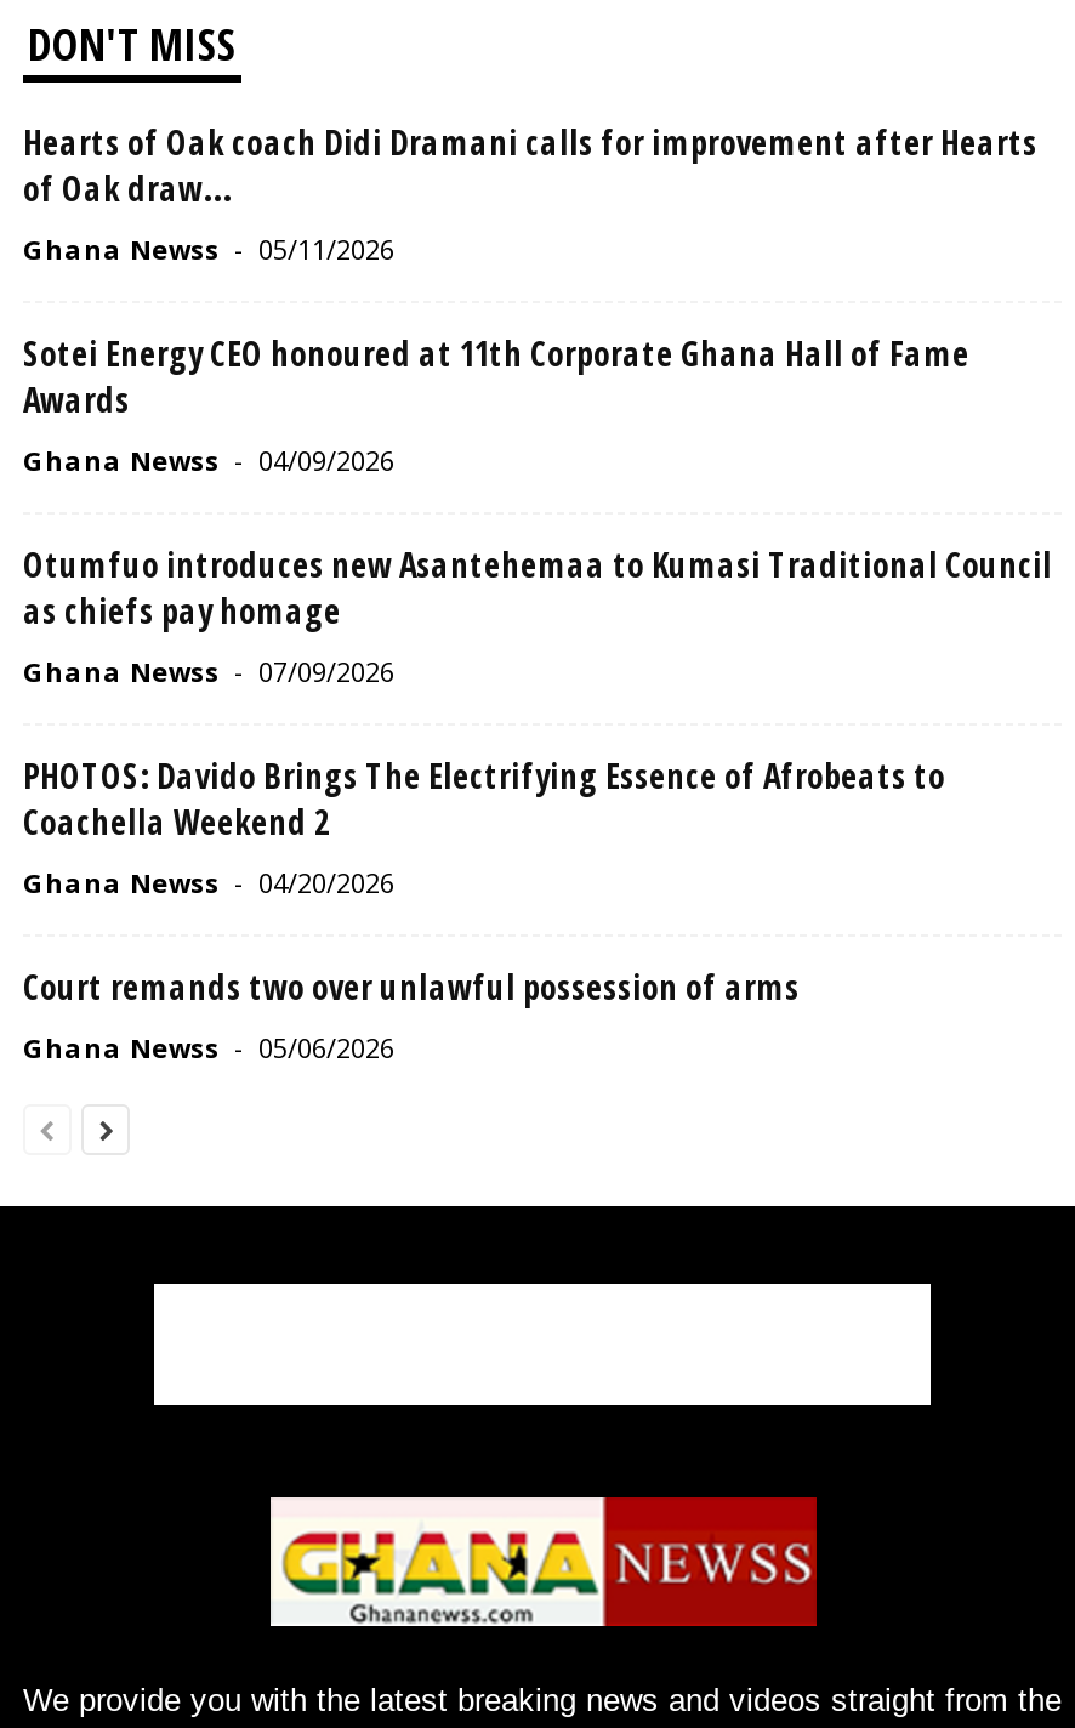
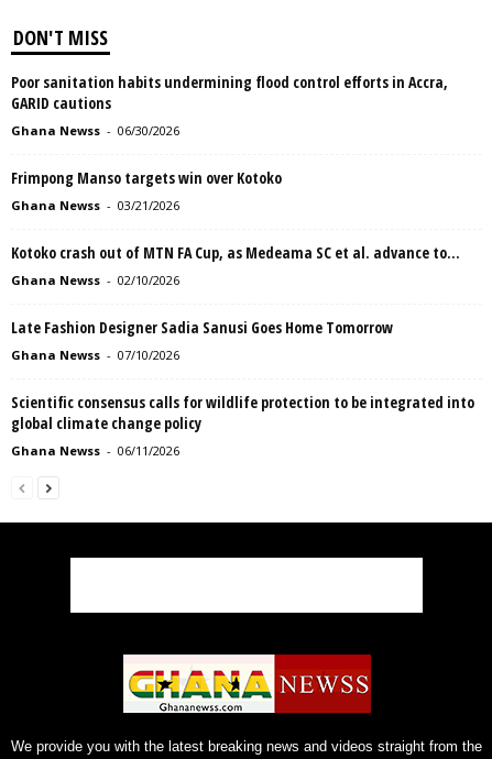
[23,118,1037,266] Hearts of Oak coach Didi Dramani calls for improvement after Hearts | of Oak draw... | Ghana Newss - 05/11/2026 -> [11,71,448,138] Poor sanitation habits undermining flood control efforts in Accra, | GARID cautions | Ghana Newss - 06/30/2026
[23,329,969,477] Sotei Energy CEO honoured at 11th Corporate Ghana Hall of Fame | Awards | Ghana Newss - 04/09/2026 -> [11,167,282,213] Frimpong Manso targets win over Kotoko | Ghana Newss - 03/21/2026
[23,540,1052,689] Otumfuo introduces new Asantehemaa to Kumasi Traditional Council | as chiefs pay homage | Ghana Newss - 07/09/2026 -> [11,242,460,288] Kotoko crash out of MTN FA Cup, as Medeama SC et al. advance to... | Ghana Newss - 02/10/2026
[23,752,945,900] PHOTOS: Davido Brings The Electrifying Essence of Afrobeats to | Coachella Weekend 2 | Ghana Newss - 04/20/2026 -> [11,316,393,363] Late Fashion Designer Sadia Sanusi Goes Home Tomorrow | Ghana Newss - 07/10/2026
[23,963,800,1065] Court remands two over unlawful possession of arms | Ghana Newss - 05/06/2026 -> [11,391,474,458] Scientific consensus calls for wildlife protection to be integrated into | global climate change policy | Ghana Newss - 06/11/2026

